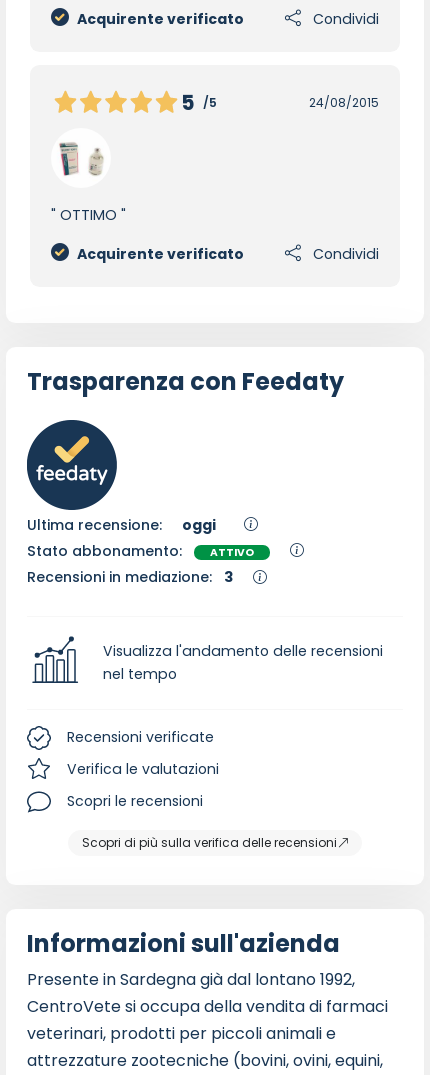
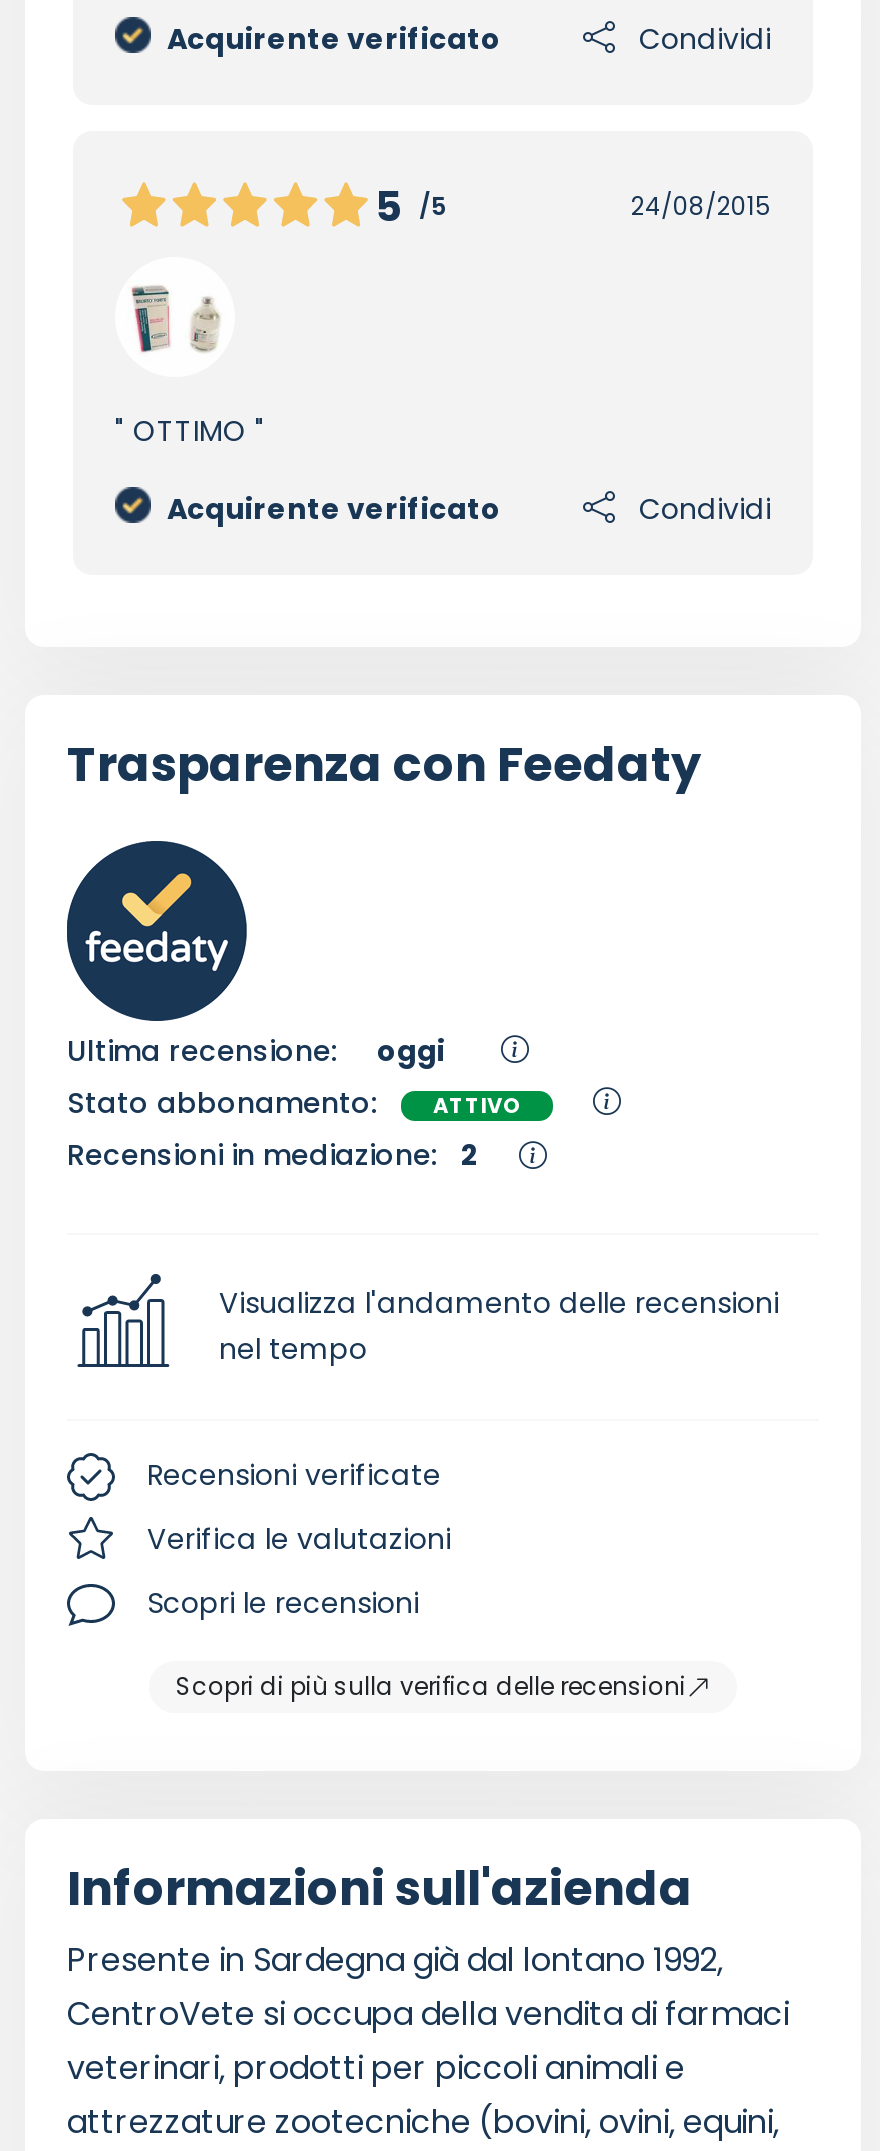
[27,567,233,587] Recensioni in mediazione: 3 -> [67,1135,479,1175] Recensioni in mediazione: 2

